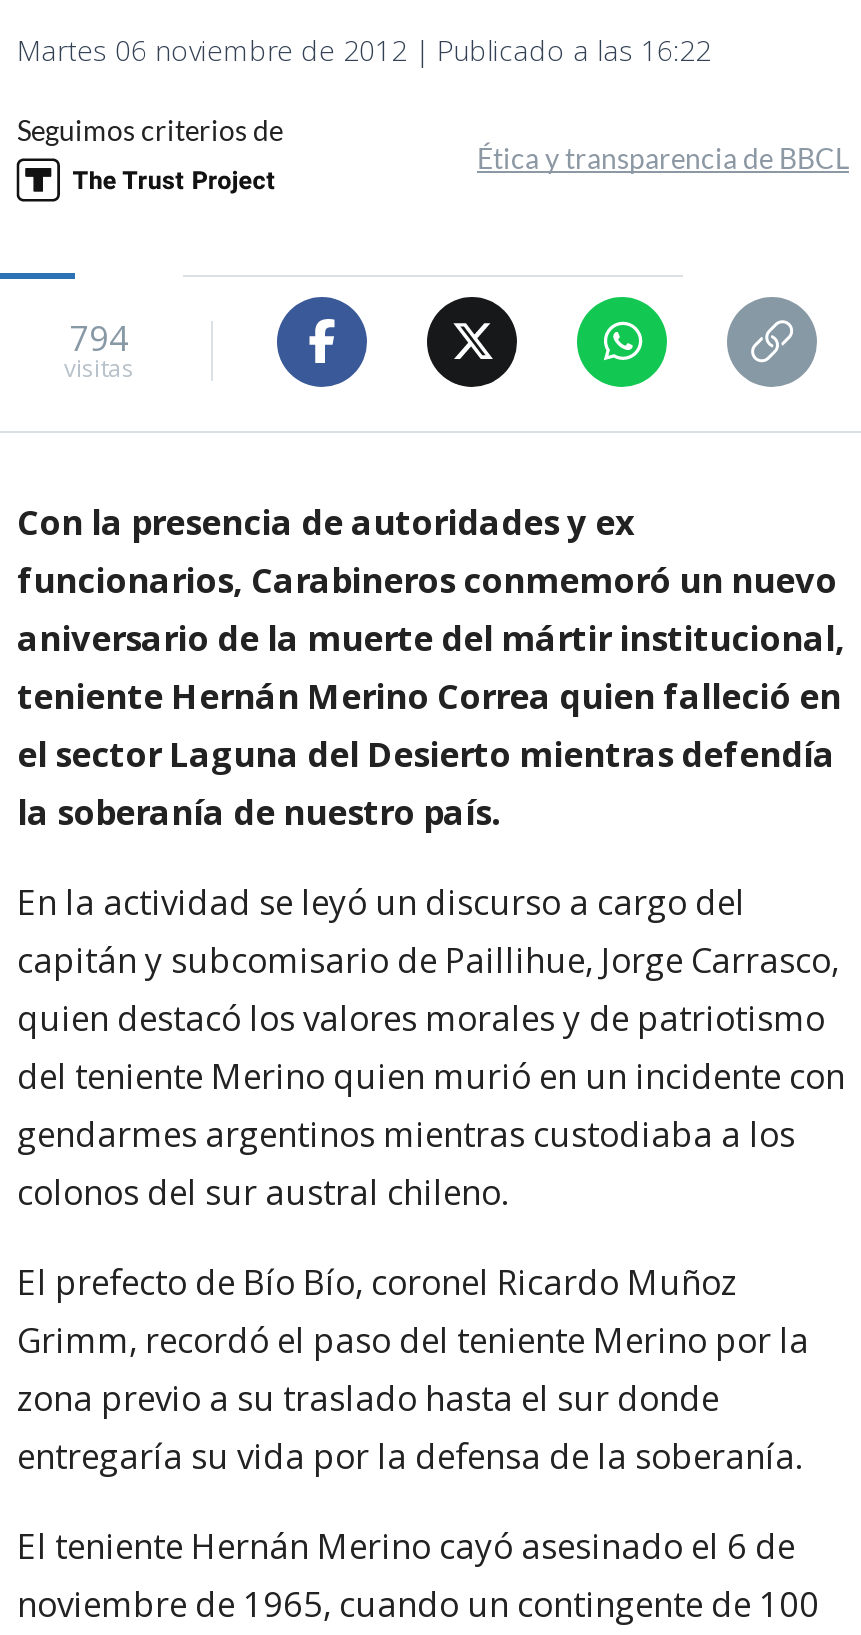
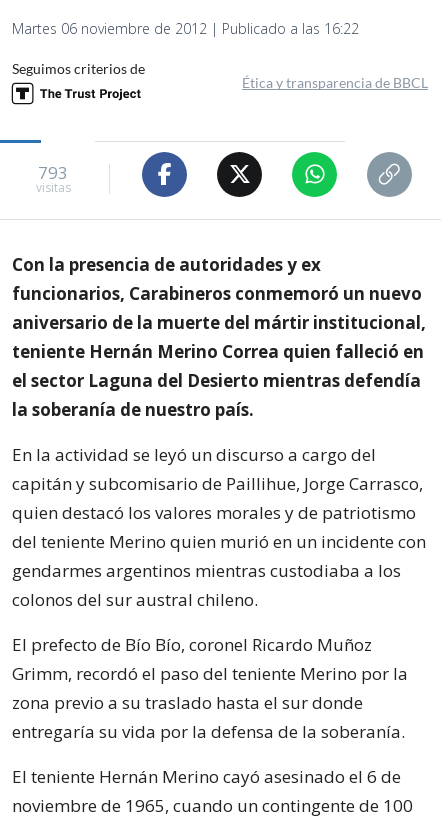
[69,316,129,362] 794 -> [38,161,68,184] 793

